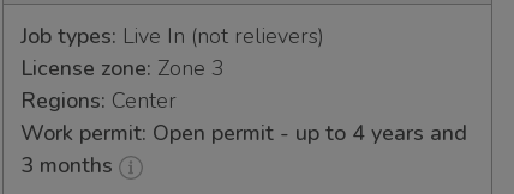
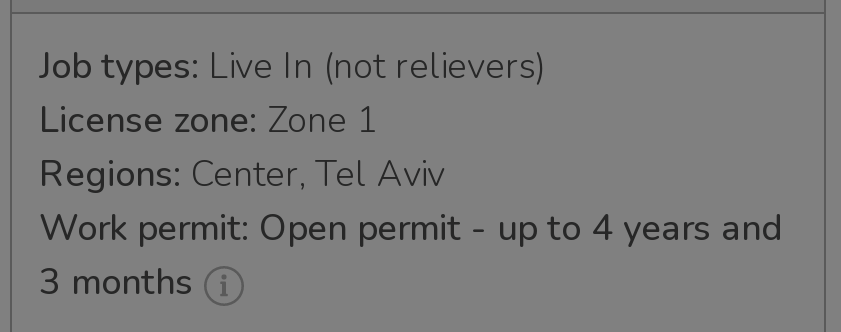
[20,54,224,115] License zone: Zone 3 | Regions: Center -> [39,96,445,198] License zone: Zone 1 | Regions: Center, Tel Aviv

